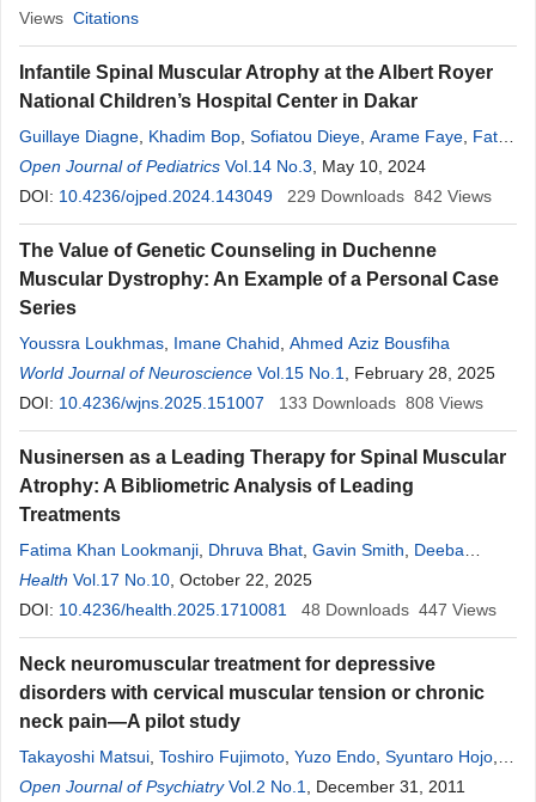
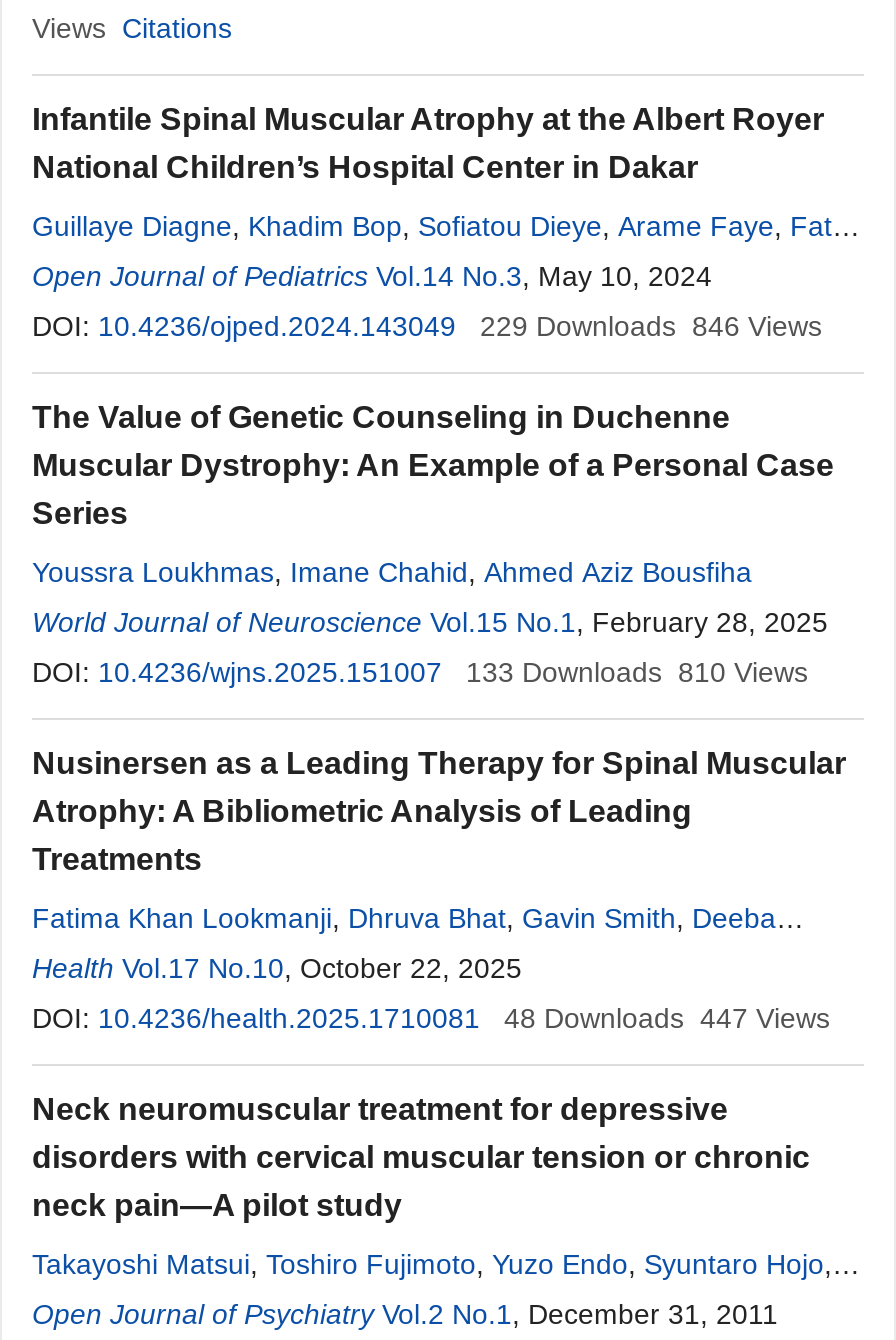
[287,186,492,206] 229 Downloads 842 Views -> [480,310,822,342] 229 Downloads 846 Views
[279,393,483,412] 133 Downloads 808 Views -> [466,656,808,688] 133 Downloads 810 Views

